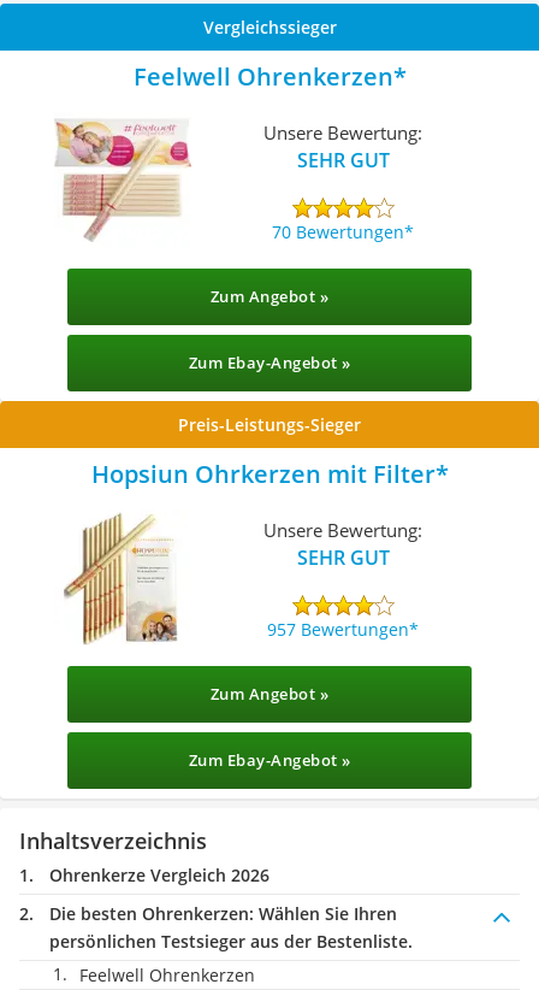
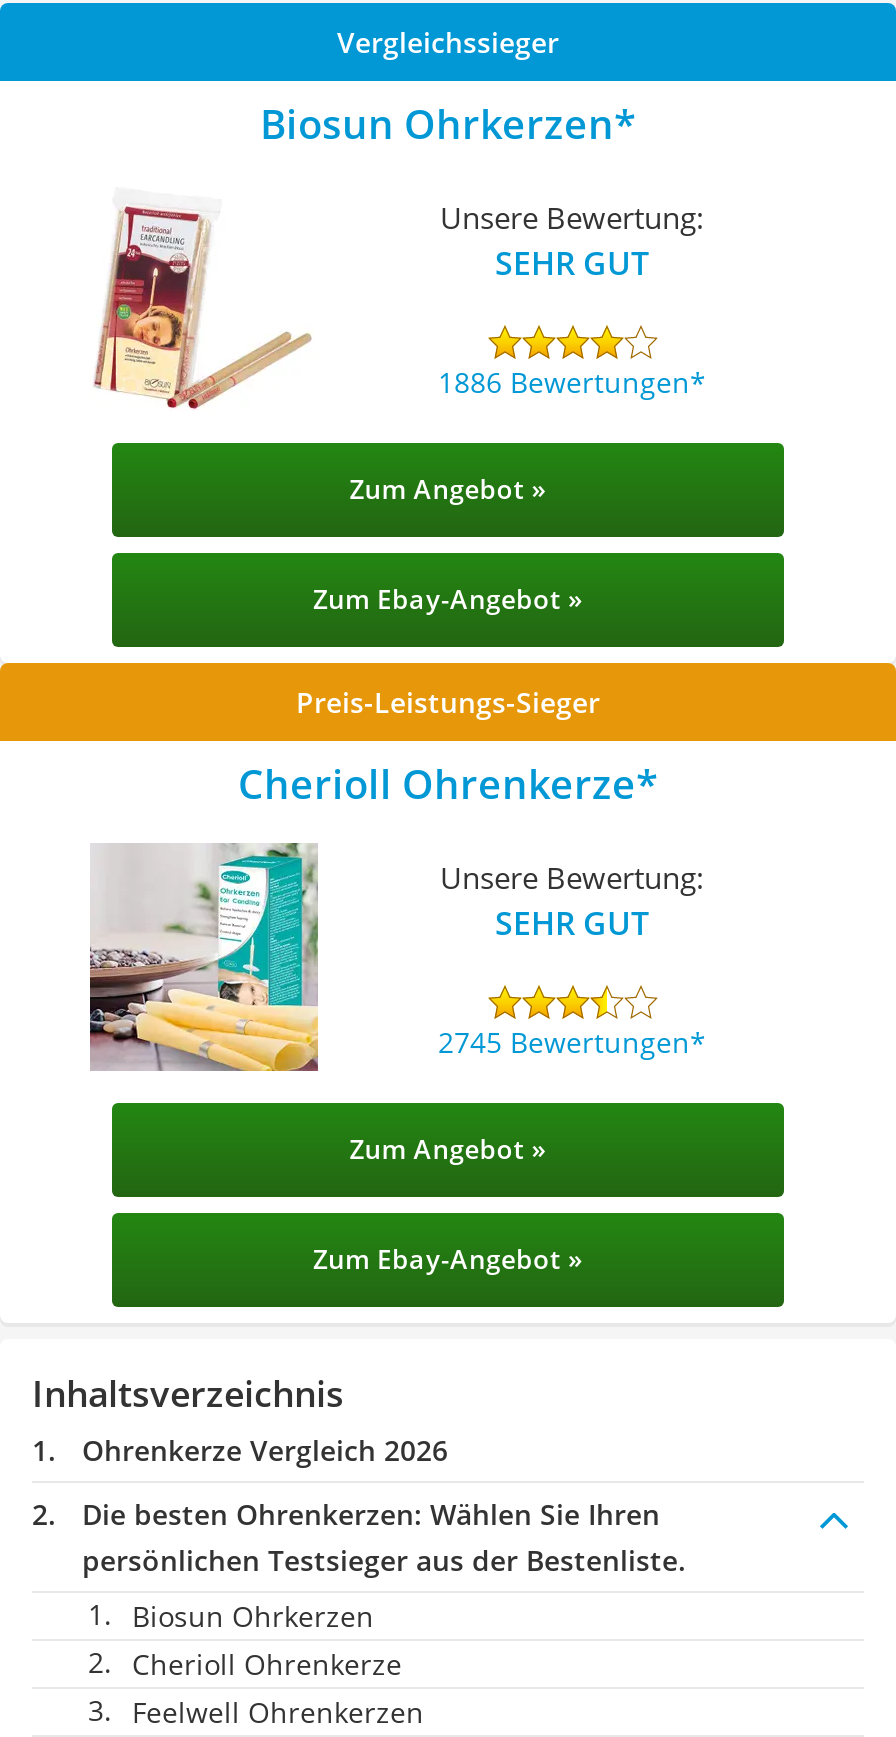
[133,60,393,93] Feelwell Ohrenkerzen -> [260,97,614,151] Biosun Ohrkerzen
[55,120,191,248] [image] -> [92,199,316,411] [image]
[272,220,404,243] 70 Bewertungen -> [438,362,690,400] 1886 Bewertungen
[91,458,435,490] Hopsiun Ohrkerzen mit Filter -> [238,757,636,811] Cherioll Ohrenkerze
[54,509,191,647] [image] -> [88,841,320,1073] [image]
[267,617,409,640] 957 Bewertungen -> [438,1022,690,1060] 2745 Bewertungen
none -> [132,1597,402,1683] Biosun Ohrkerzen | Cherioll Ohrenkerze

